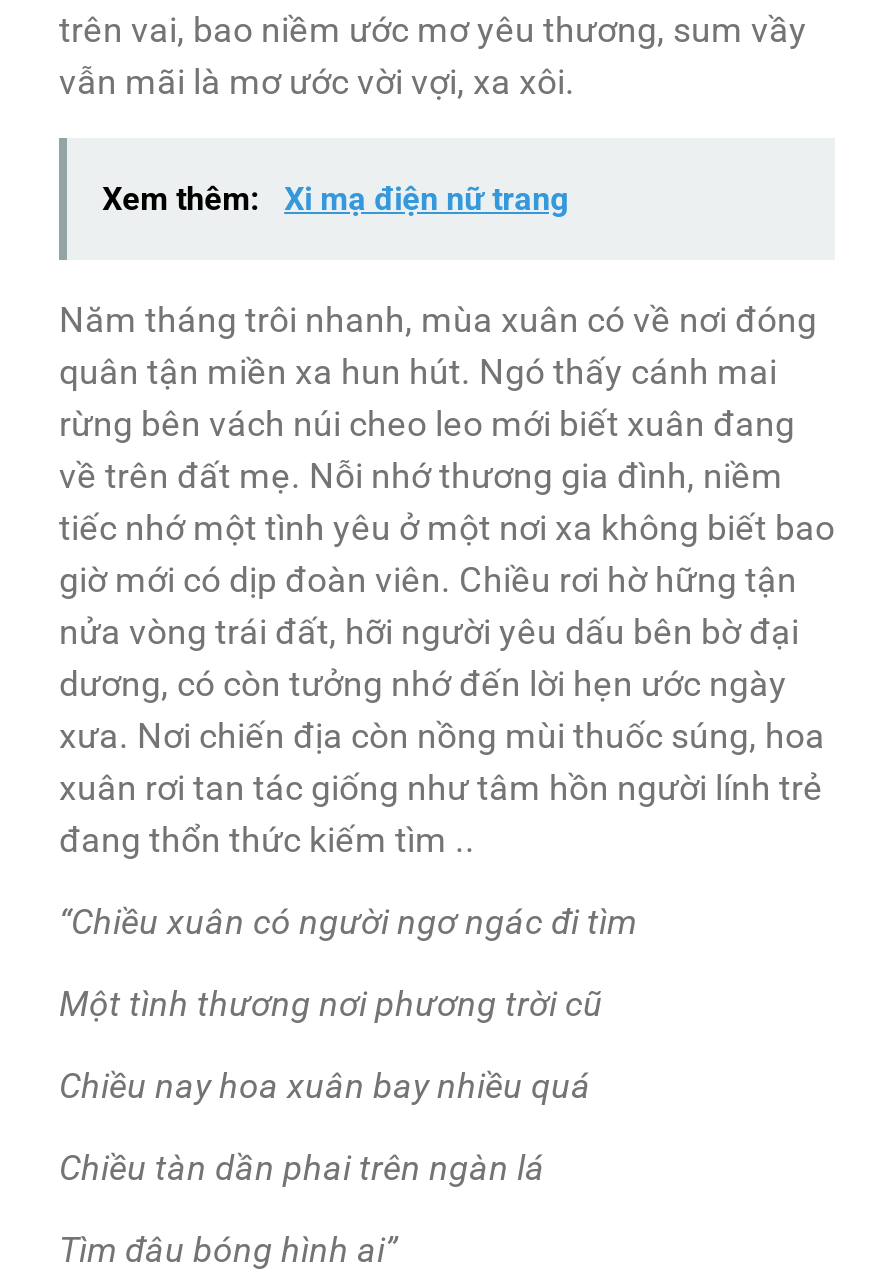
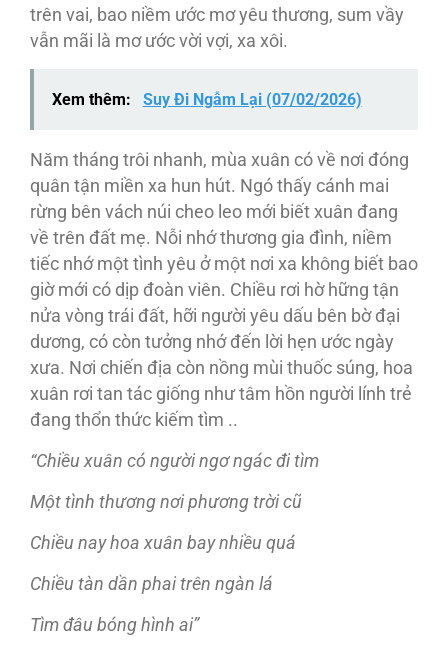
[102,180,568,218] Xem thêm: Xi mạ điện nữ trang -> [52,90,362,109] Xem thêm: Suy Đi Ngẫm Lại (07/02/2026)

